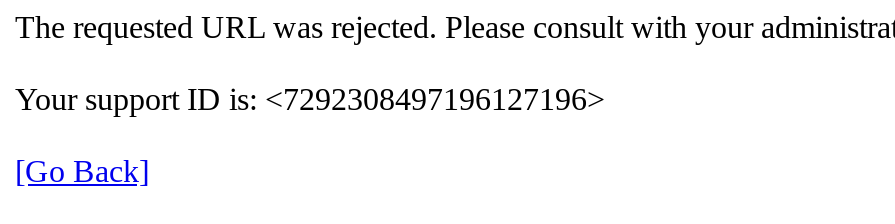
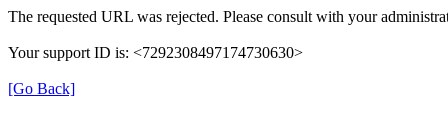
[15,82,605,116] Your support ID is: <7292308497196127196> -> [8,44,303,61] Your support ID is: <7292308497174730630>

